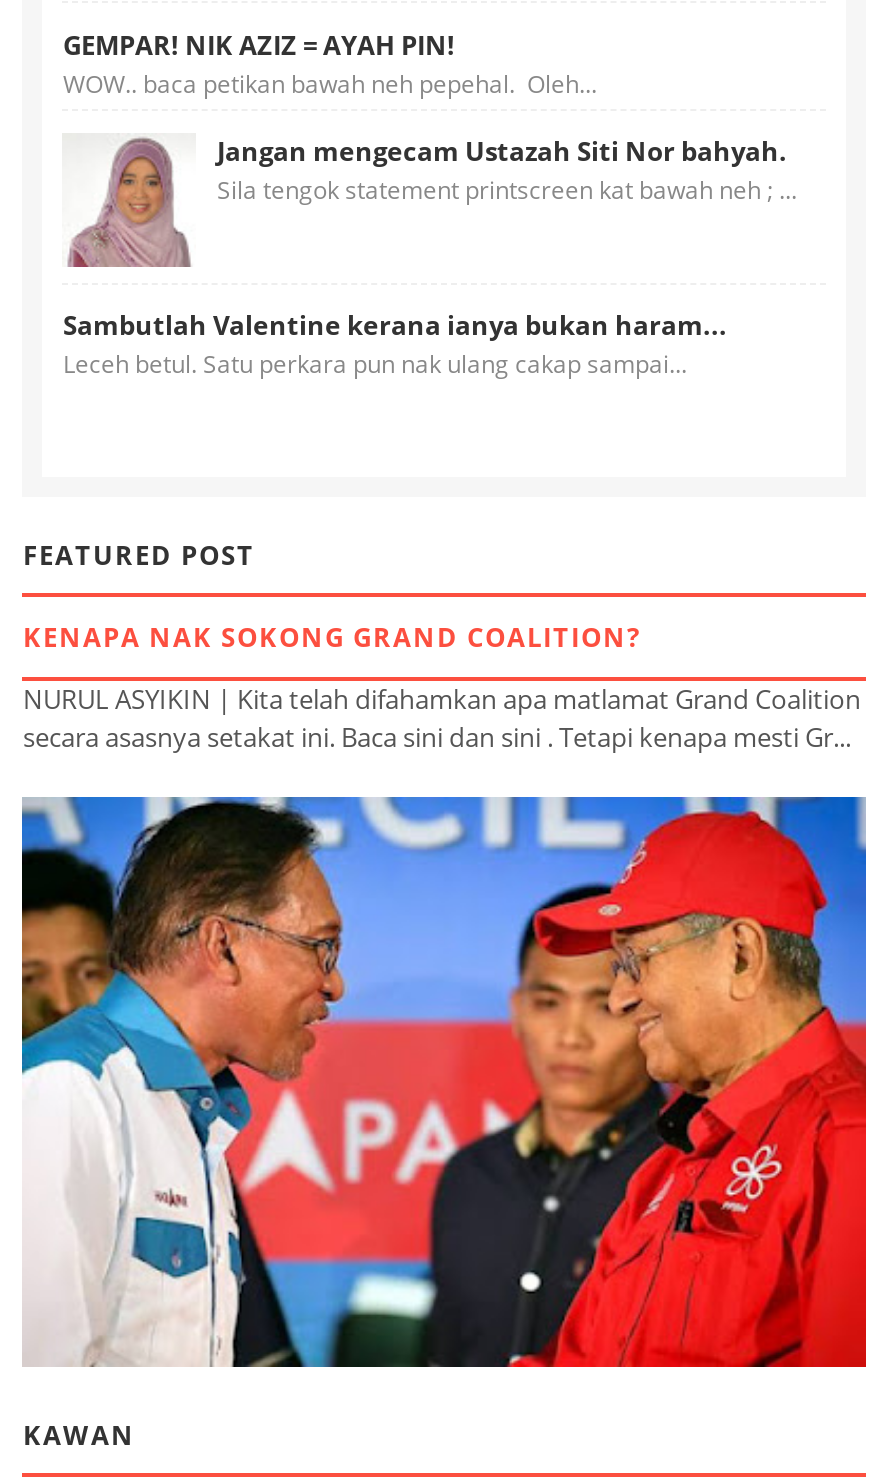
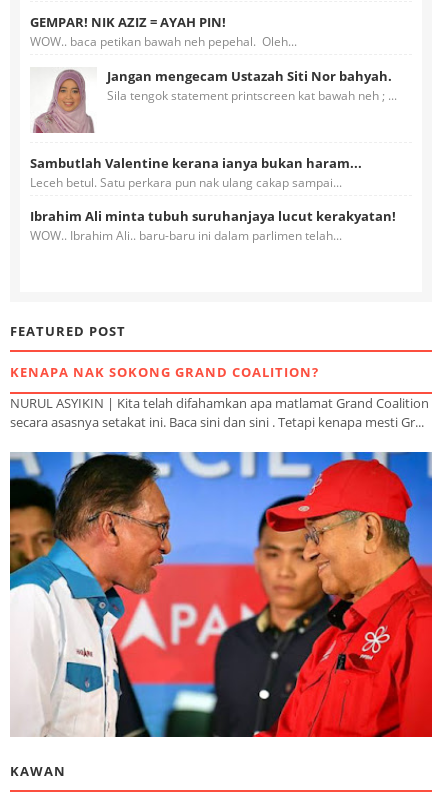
none -> [30,207,396,244] Ibrahim Ali minta tubuh suruhanjaya lucut kerakyatan! | WOW.. Ibrahim Ali.. baru-baru ini dalam parlimen telah...

